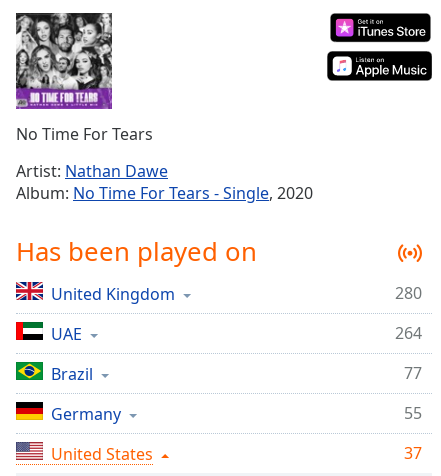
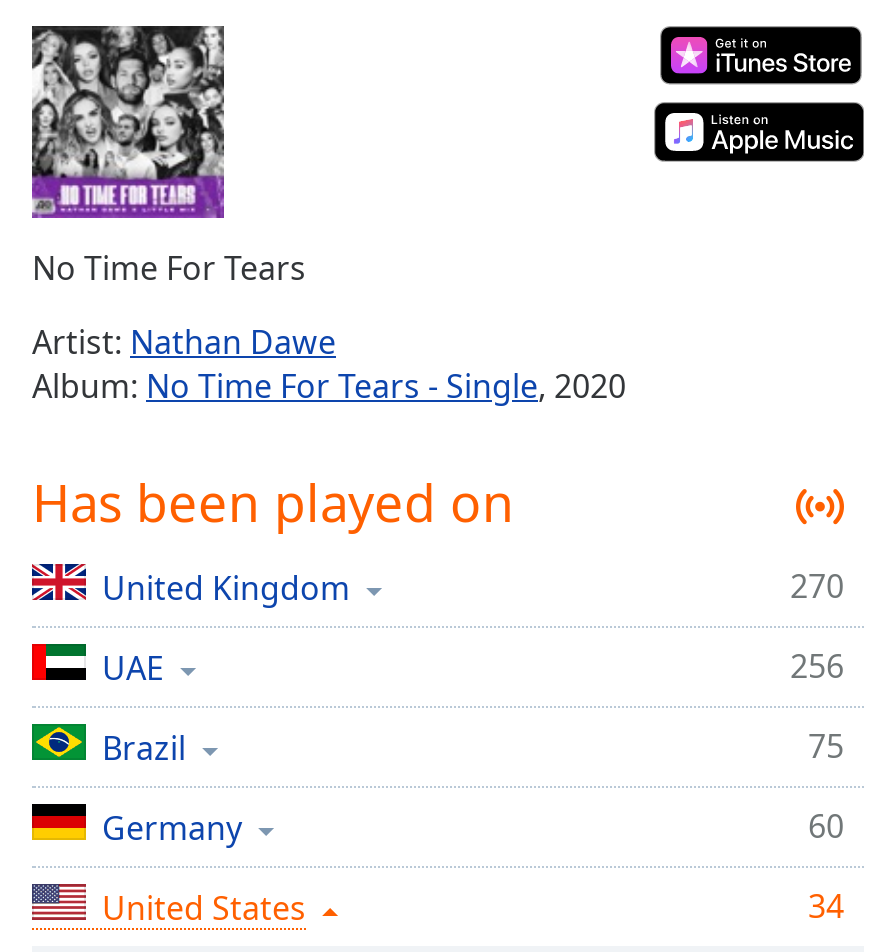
[395,282,422,304] 280 -> [790,564,844,608] 270
[395,322,422,344] 264 -> [790,644,844,688] 256
[404,362,422,384] 77 -> [808,724,844,768] 75
[404,402,422,424] 55 -> [808,804,844,848] 60
[404,442,422,464] 37 -> [808,884,844,928] 34

